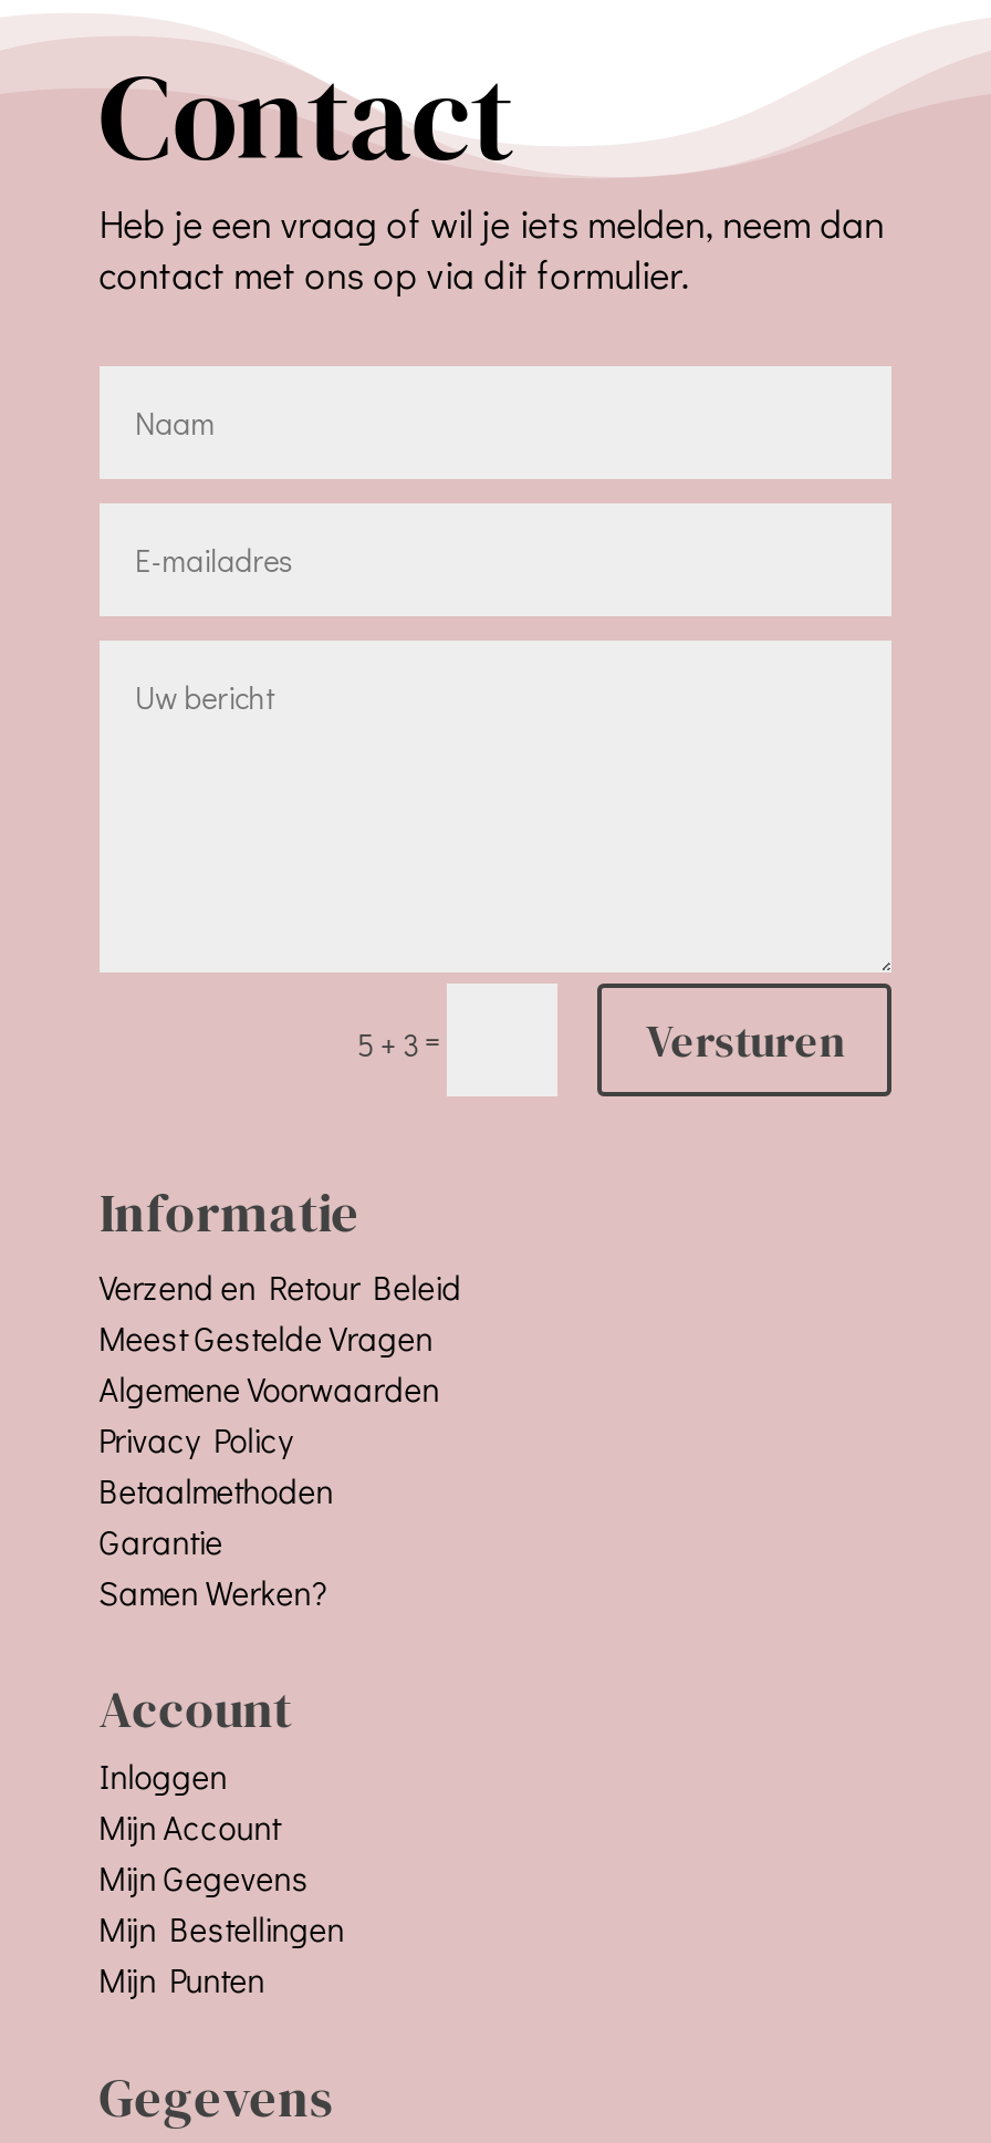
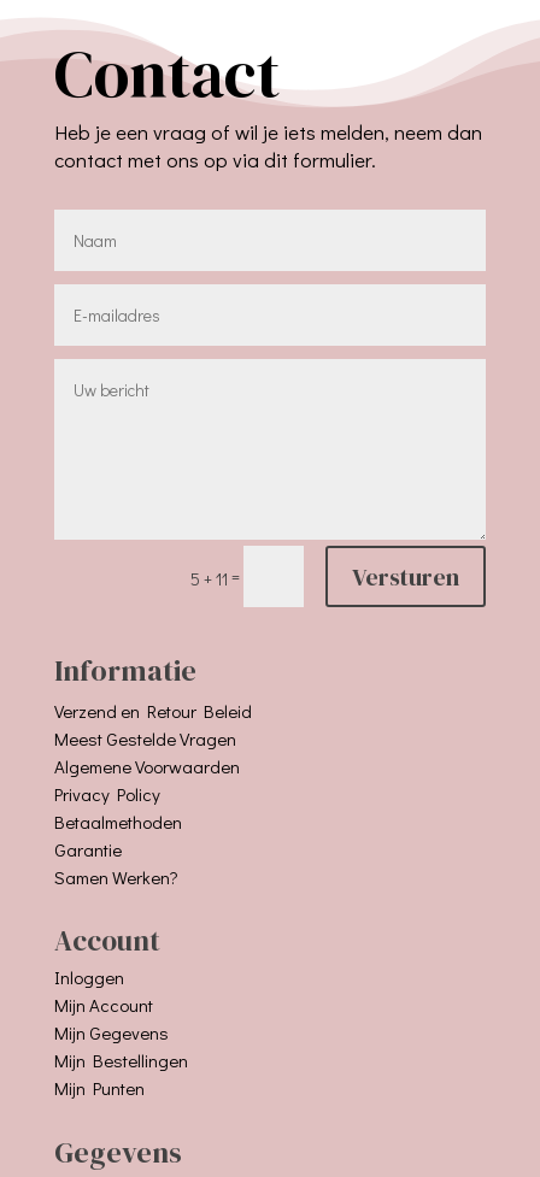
[357,1020,447,1067] 5 + 3= -> [191,565,244,591] 5 + 11=

